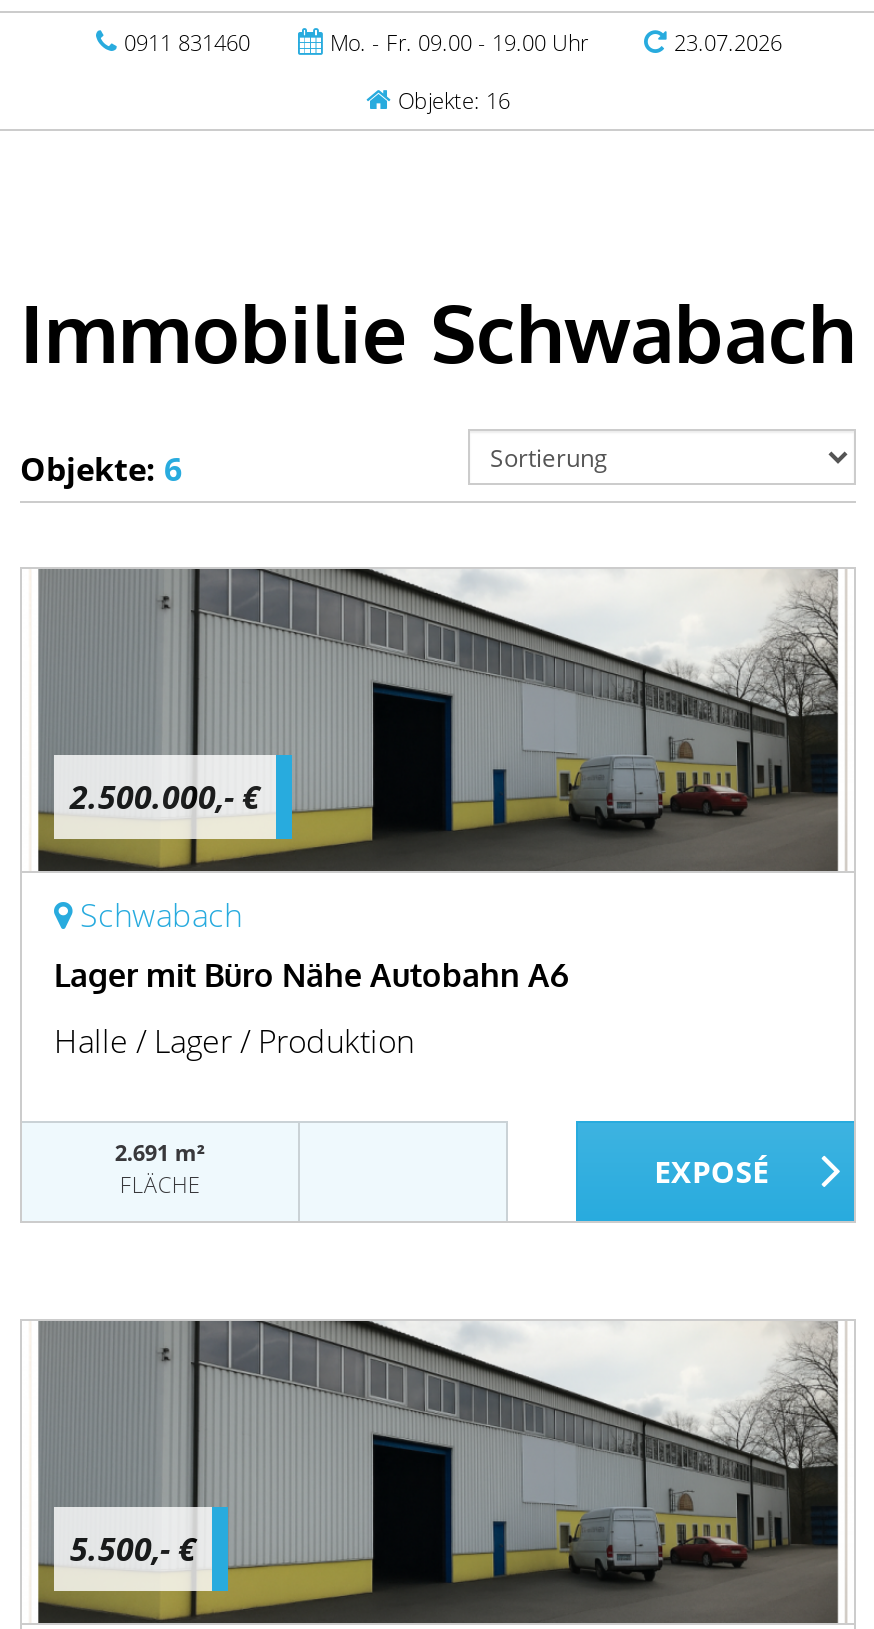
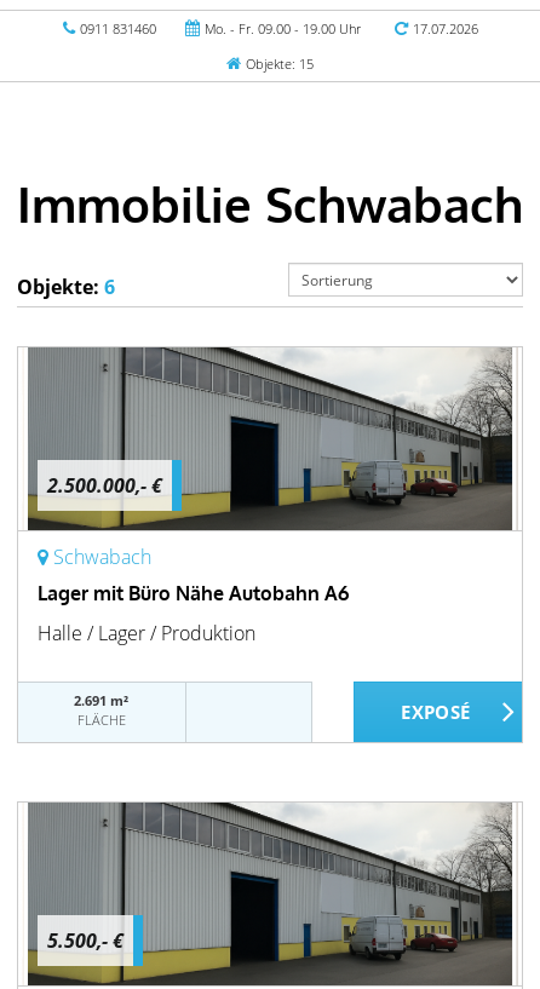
[668,27,782,57] 23.07.2026 -> [409,19,478,38] 17.07.2026
[392,85,510,115] Objekte: 16 -> [242,54,314,73] Objekte: 15

